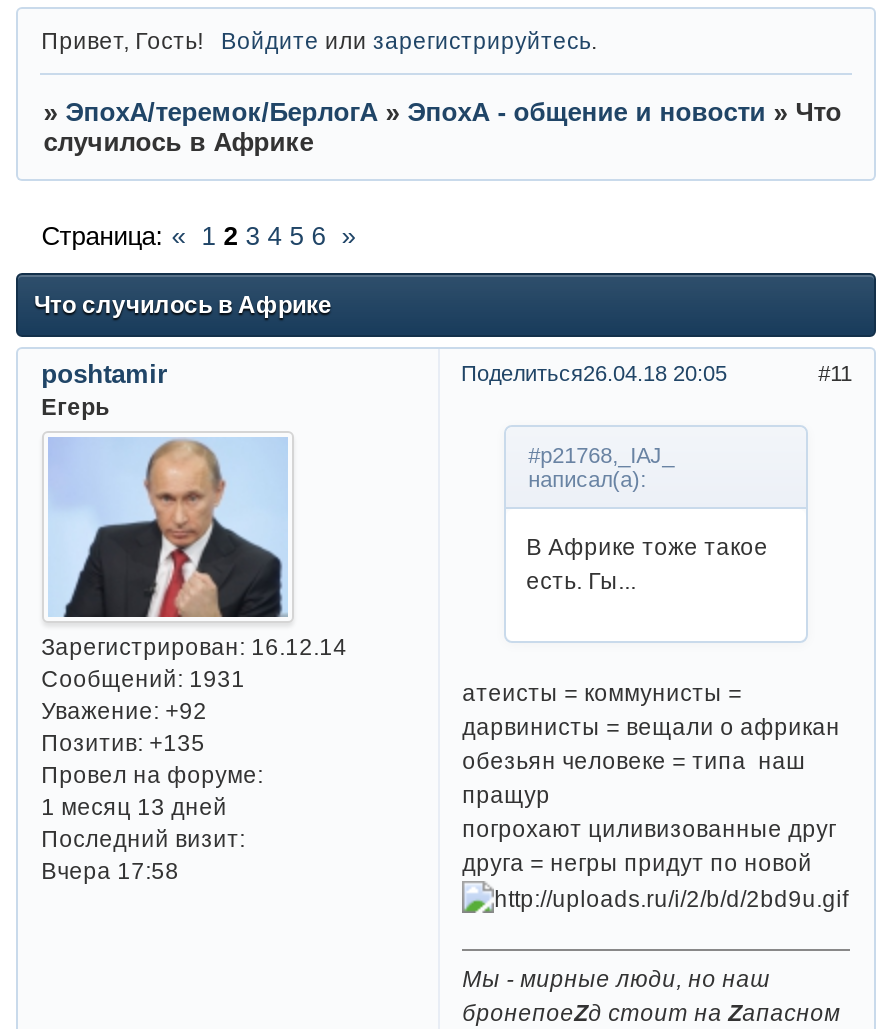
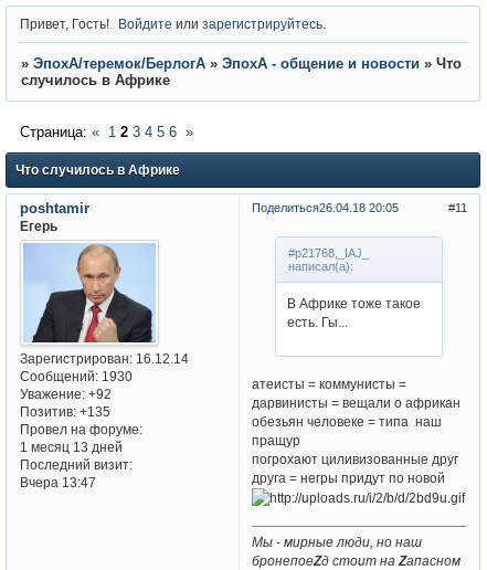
[41,666,245,692] Сообщений: 1931 -> [19,369,132,384] Сообщений: 1930
[41,858,179,884] Вчера 17:58 -> [19,475,96,490] Вчера 13:47

